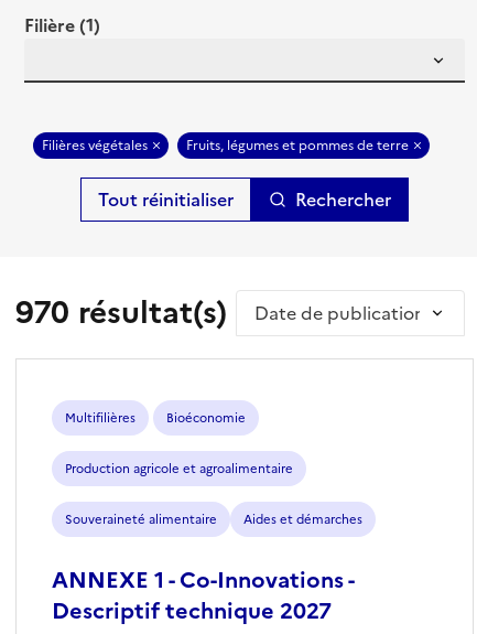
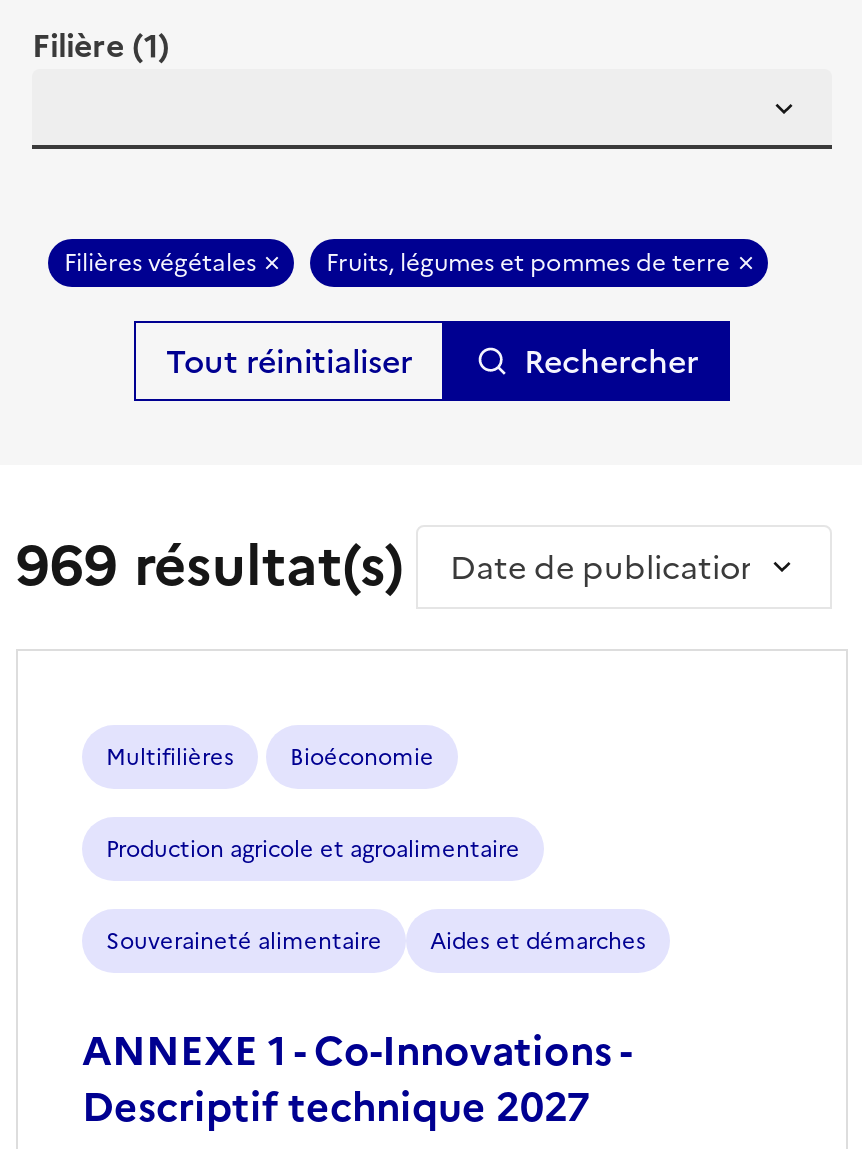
[15,288,227,335] 970 résultat(s) -> [16,522,404,606] 969 résultat(s)

